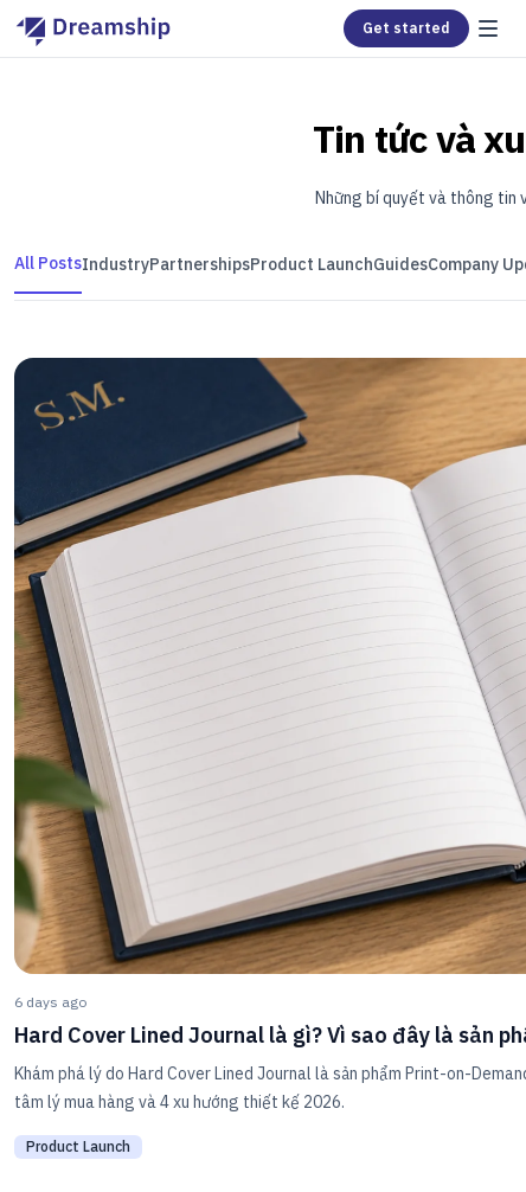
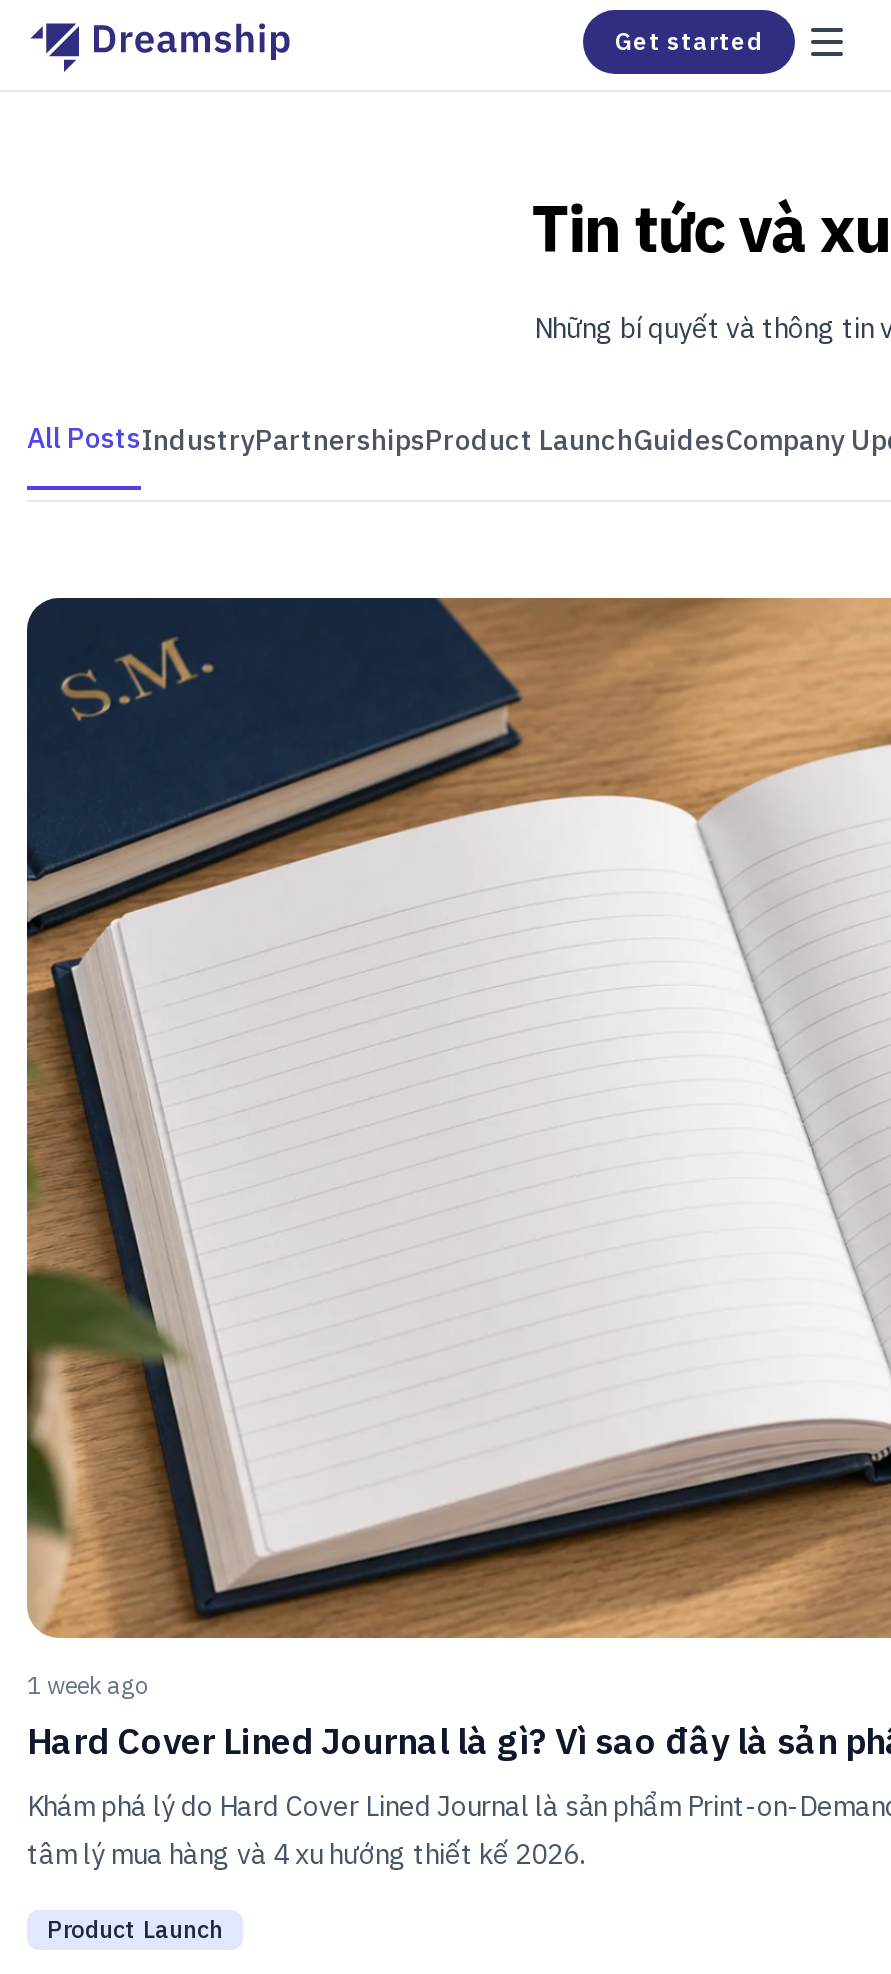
[14,993,86,1011] 6 days ago -> [27,1670,149,1700] 1 week ago

